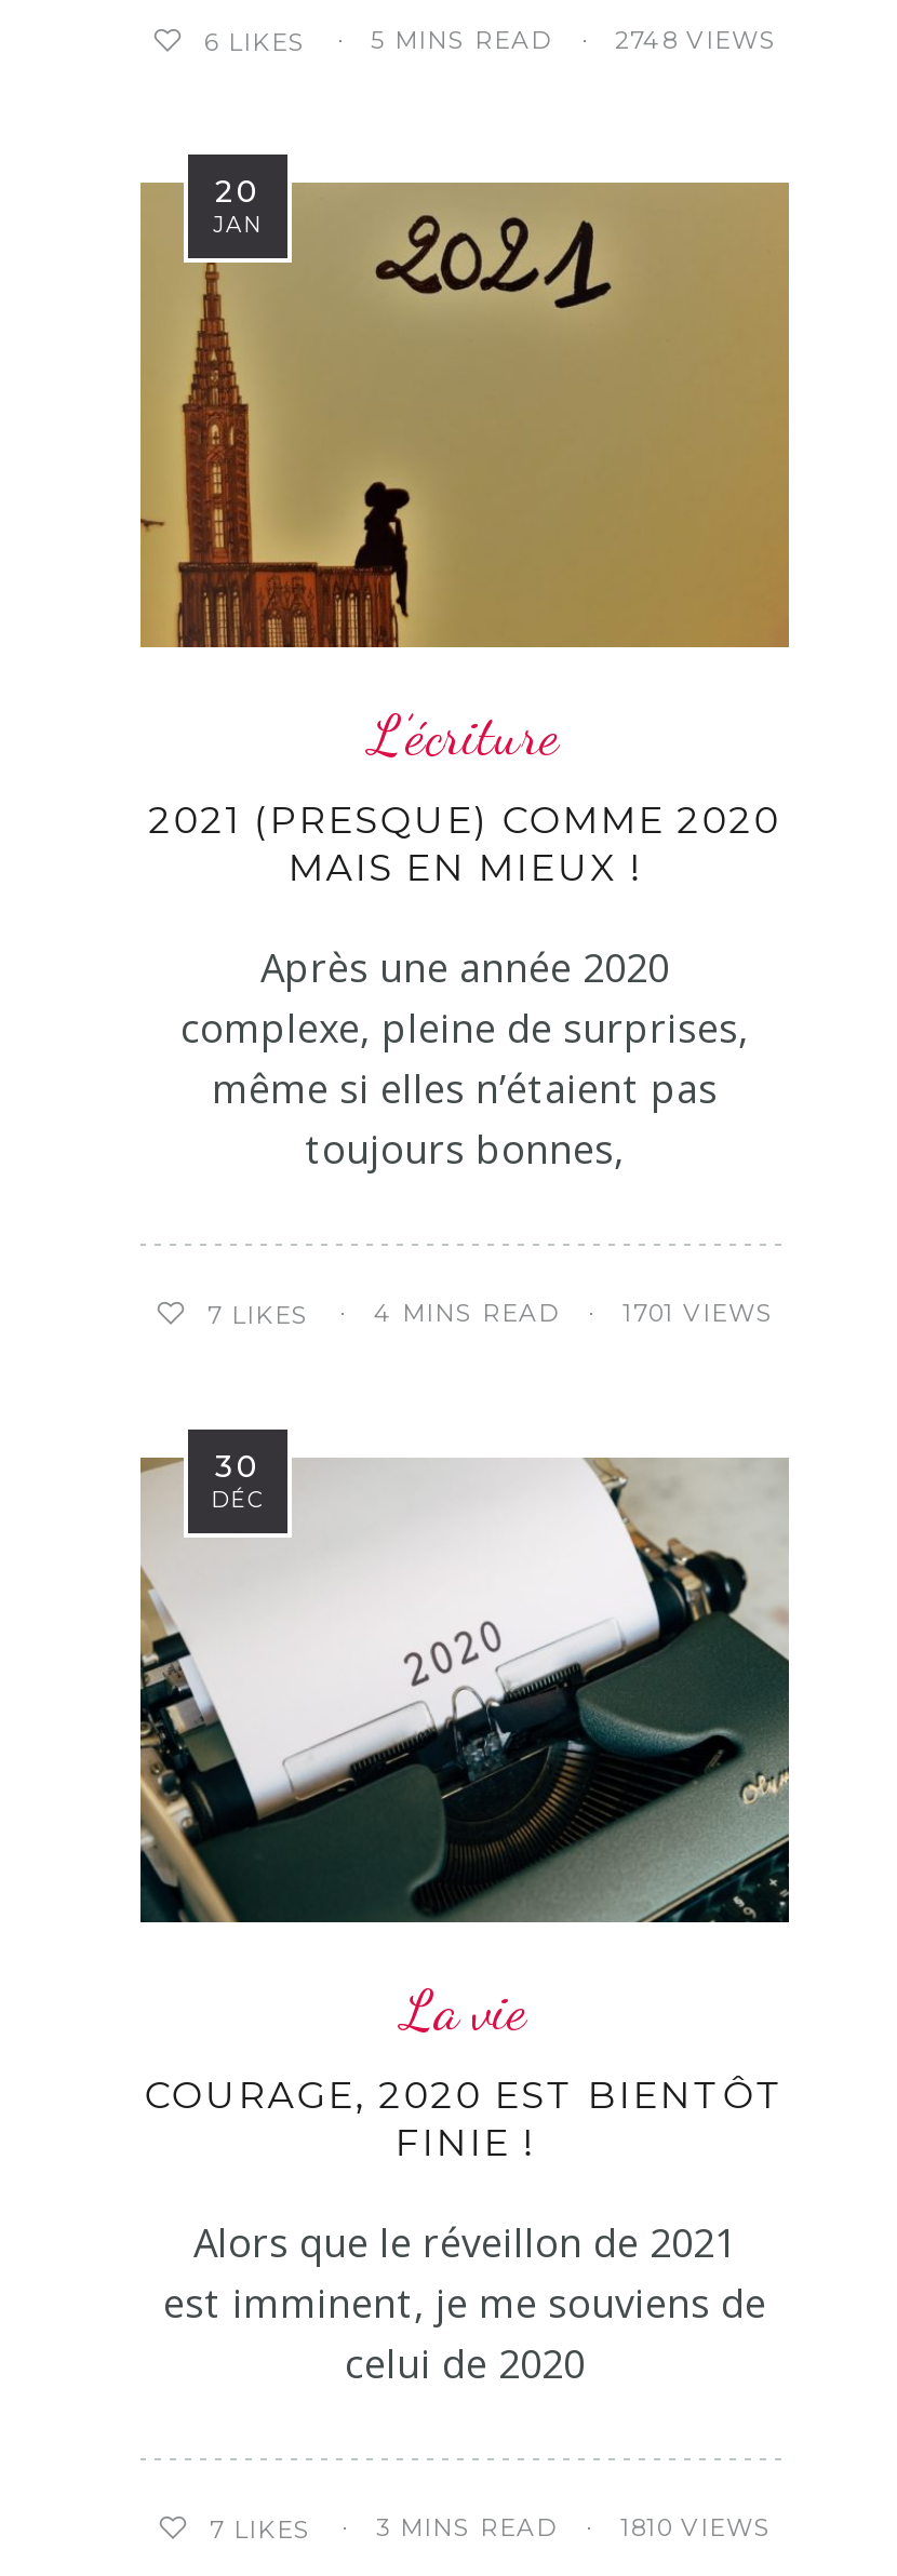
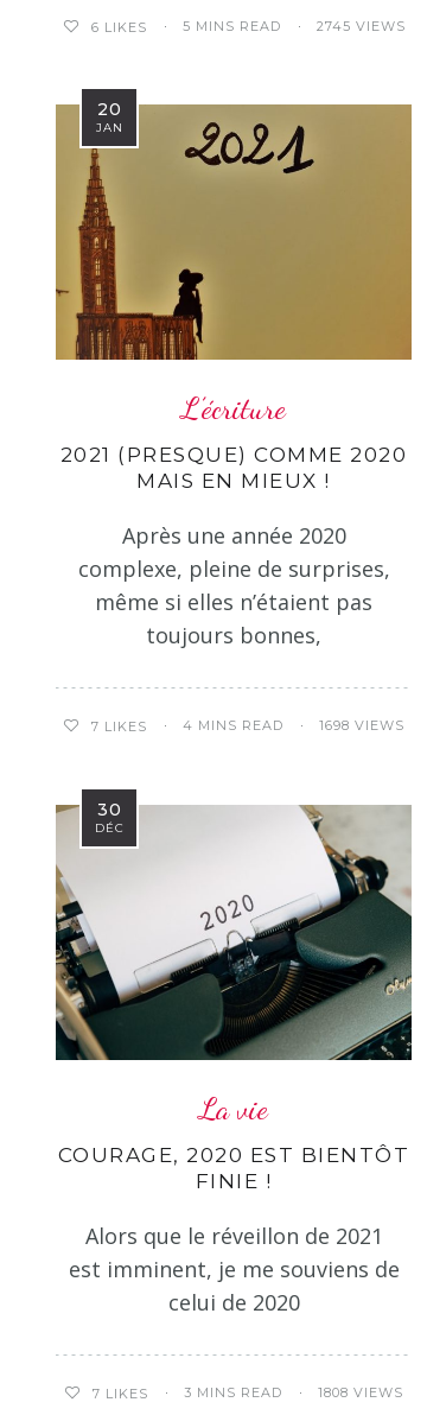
[615,26,777,56] 2748 VIEWS -> [316,18,405,35] 2745 VIEWS
[622,1298,774,1329] 1701 VIEWS -> [319,717,404,734] 1698 VIEWS
[620,2513,772,2543] 1810 VIEWS -> [318,1384,403,1401] 1808 VIEWS

